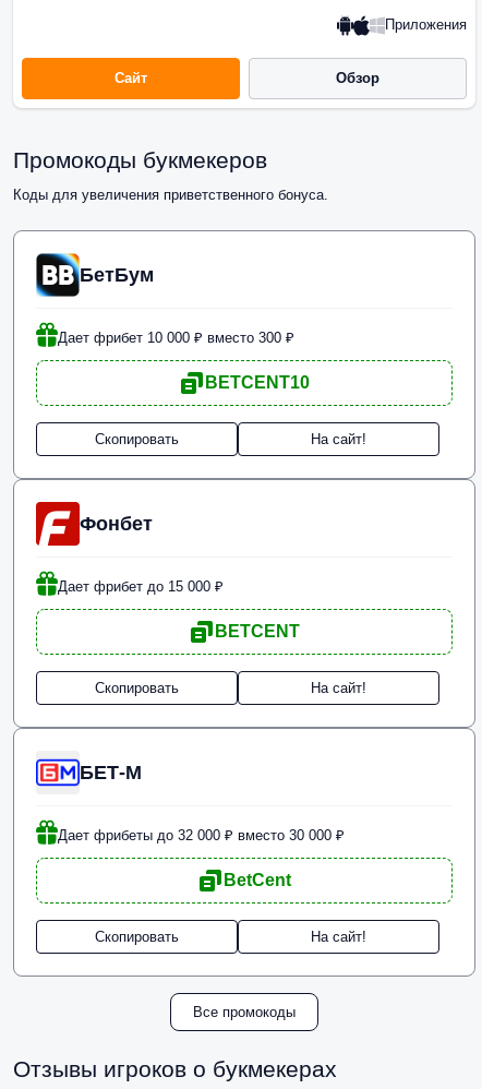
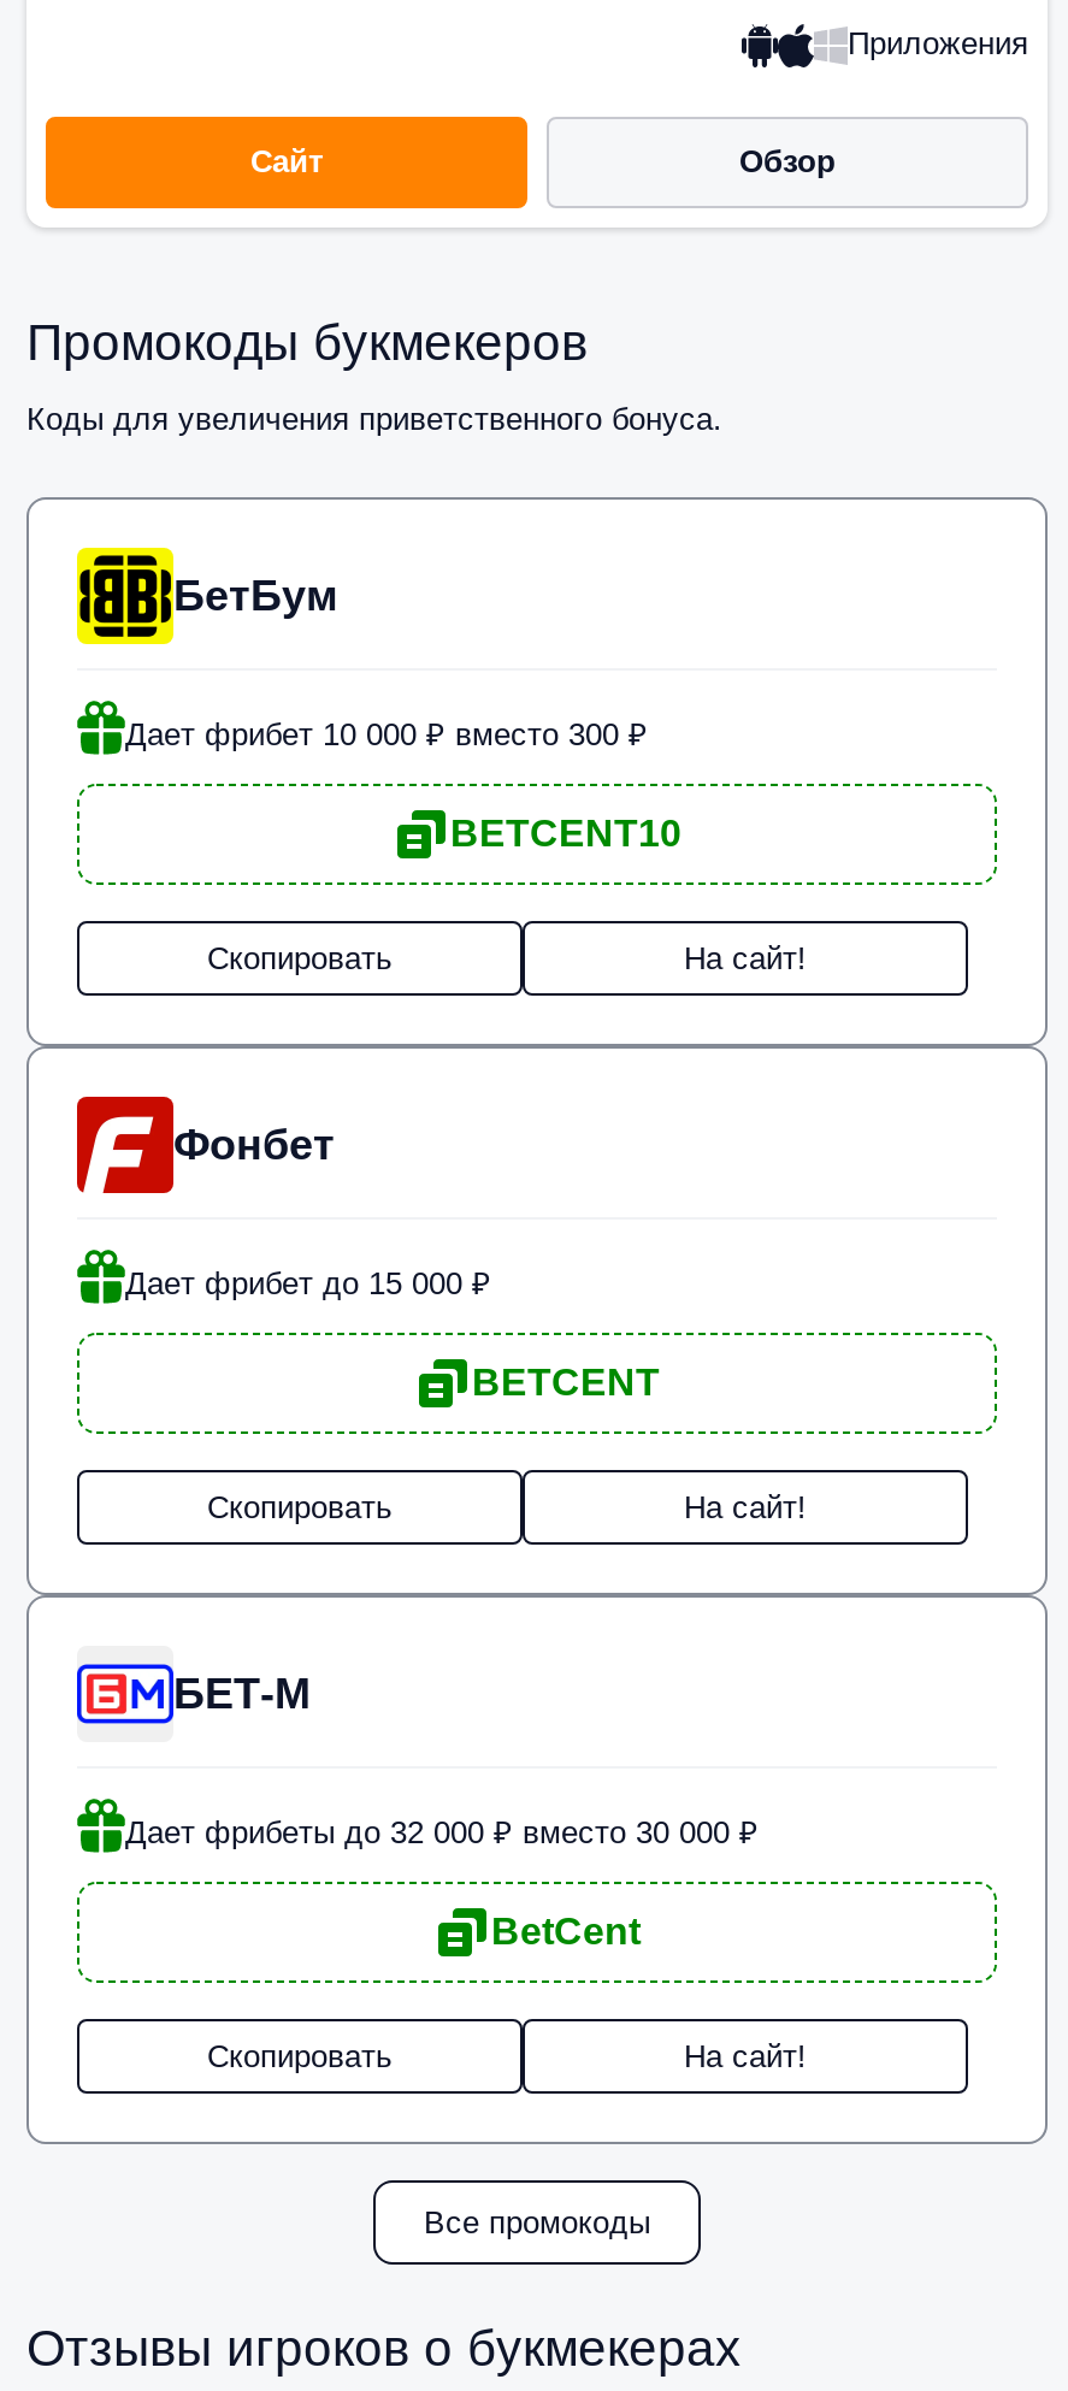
[35,252,81,298] [image] -> [75,545,176,647] [image]

